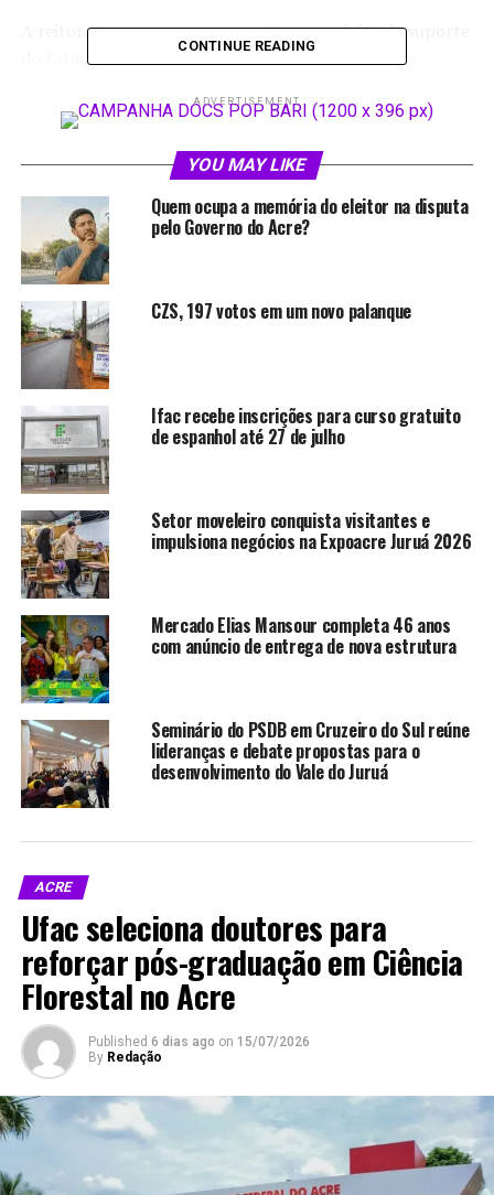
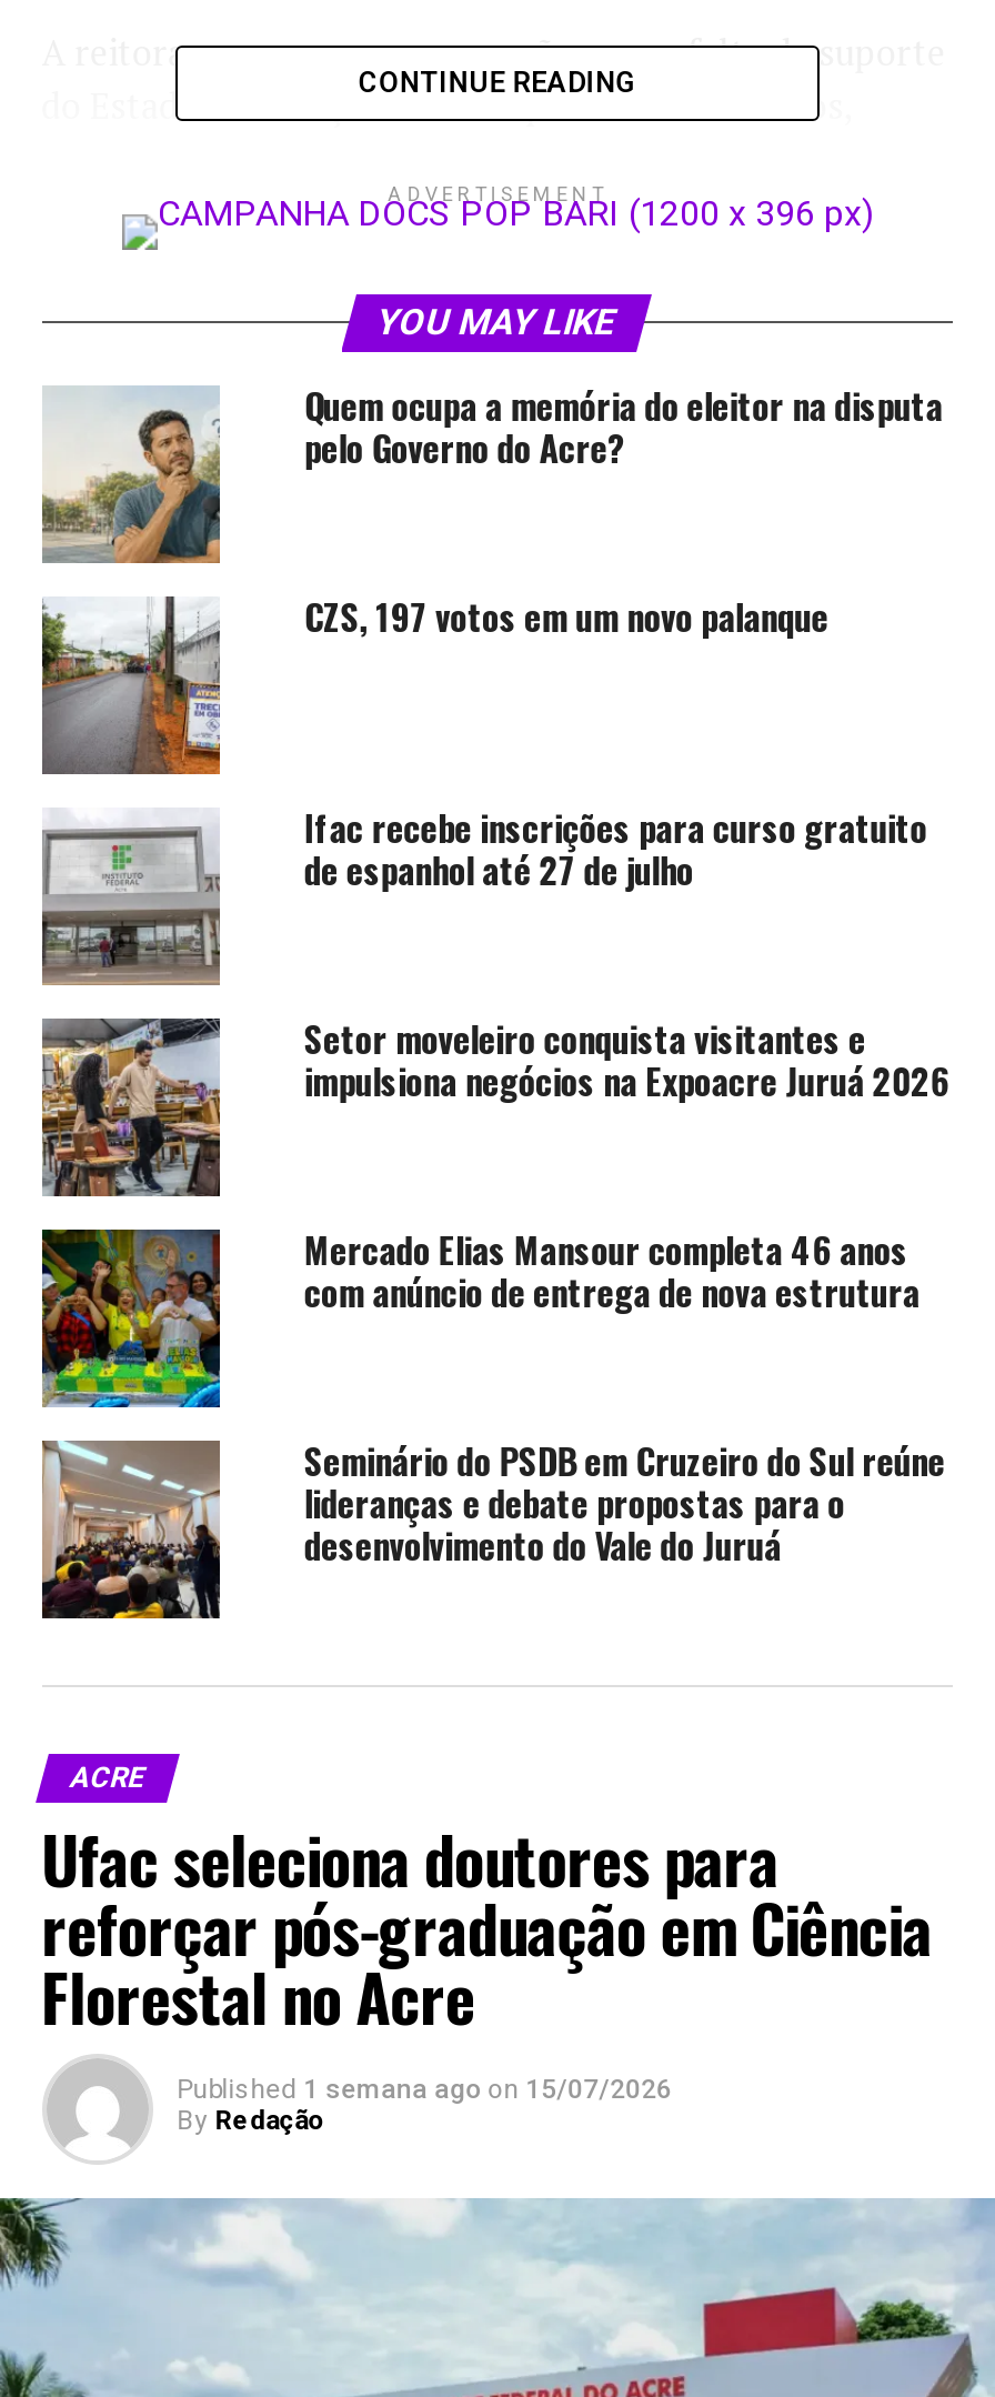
[88,1034,310,1049] Published 6 dias ago on 15/07/2026 -> [177,2073,672,2104] Published 1 semana ago on 15/07/2026

